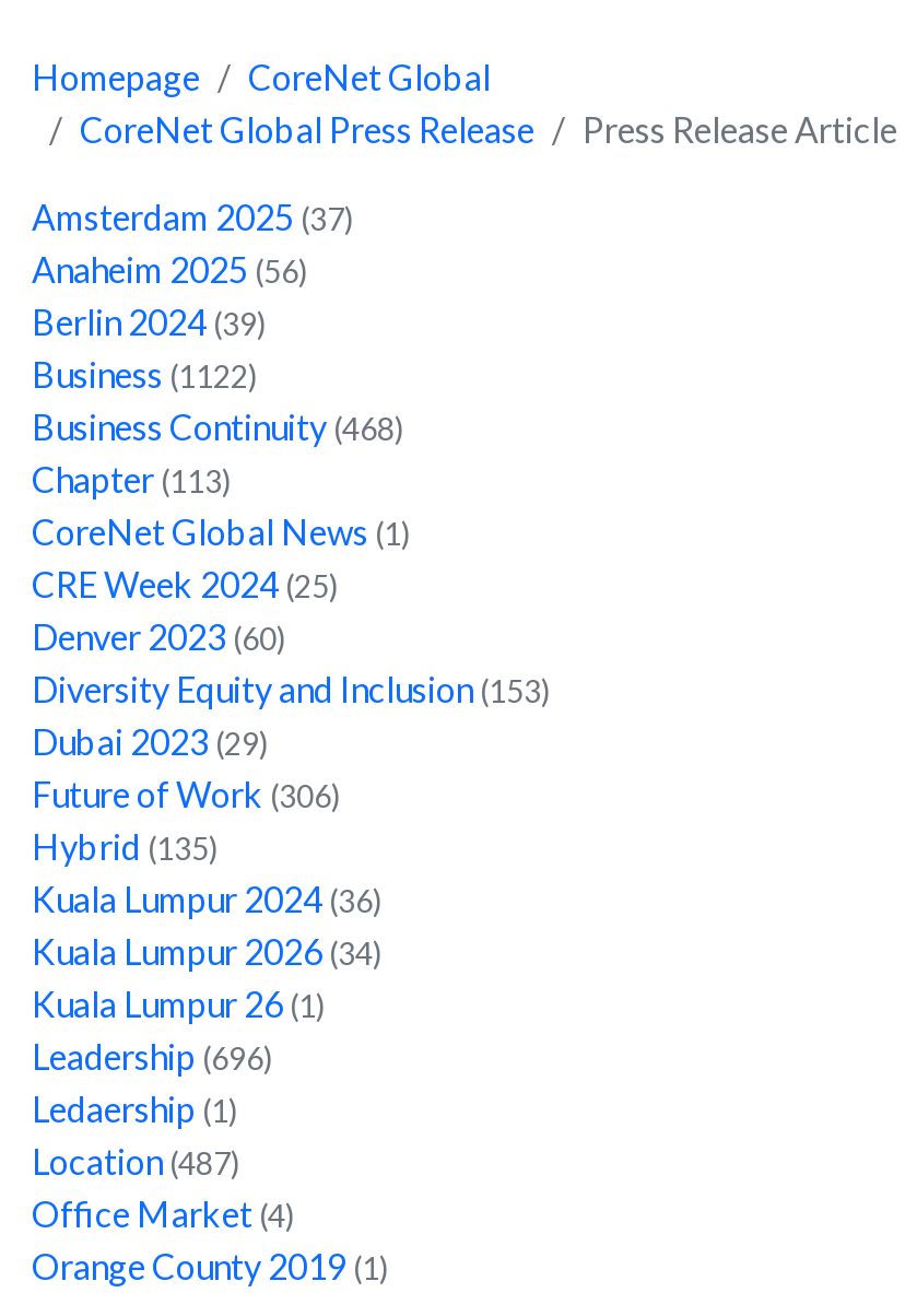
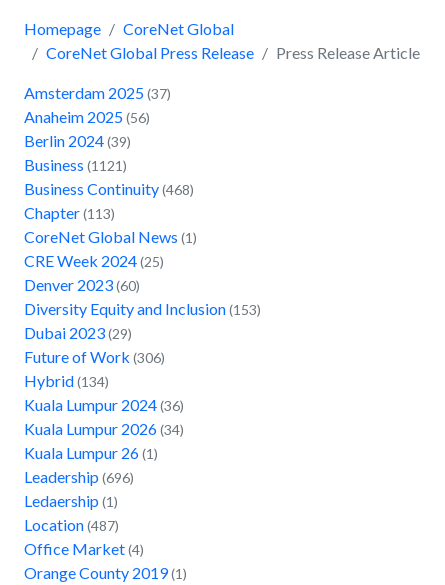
[32,353,257,395] Business (1122) -> [24,155,127,174] Business (1121)
[32,825,218,867] Hybrid (135) -> [24,371,109,390] Hybrid (134)

